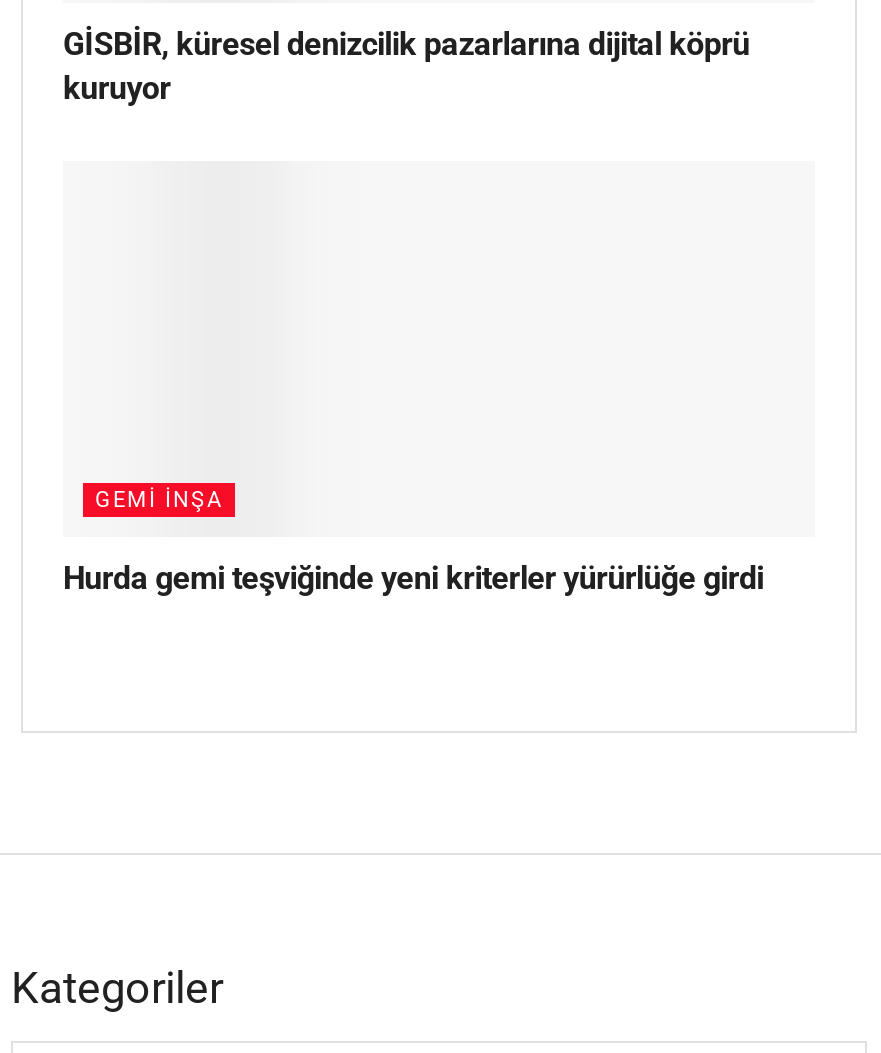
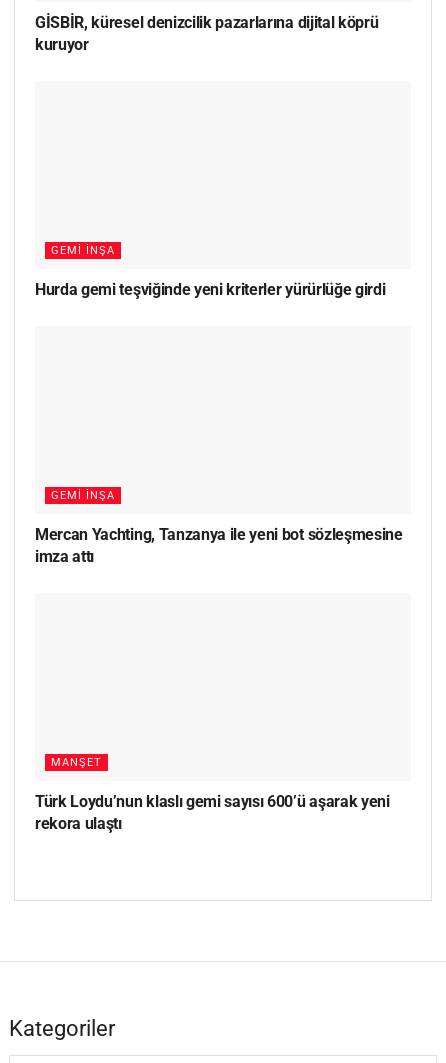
none -> [35,489,403,566] GEMI İNŞA | Mercan Yachting, Tanzanya ile yeni bot sözleşmesine | imza attı
none -> [35,756,390,833] MANŞET | Türk Loydu’nun klaslı gemi sayısı 600’ü aşarak yeni | rekora ulaştı

